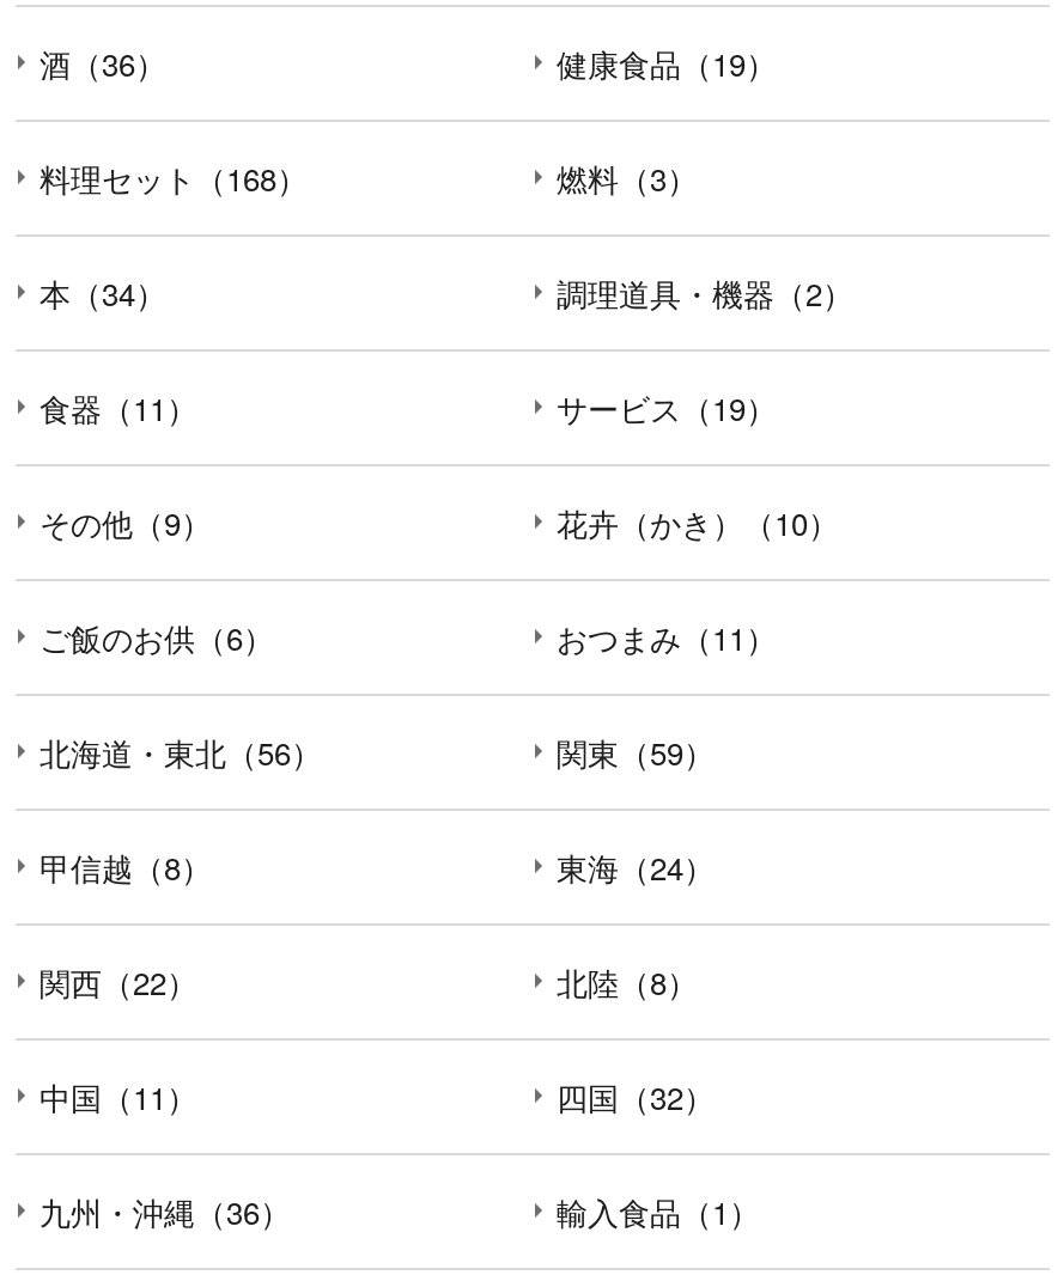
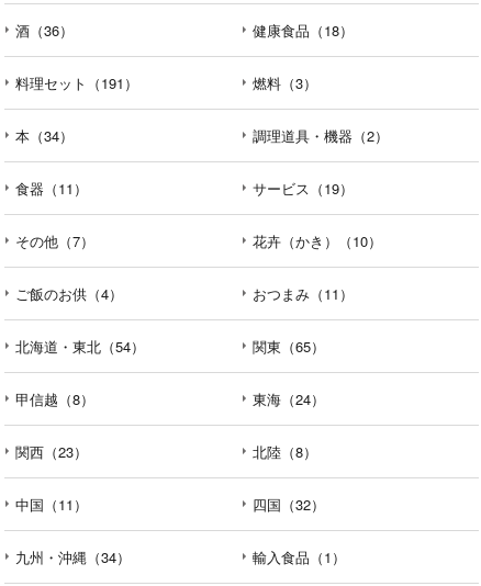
[557,41,777,86] 健康食品（19） -> [253,20,354,41] 健康食品（18）
[39,155,308,201] 料理セット（168） -> [15,72,138,93] 料理セット（191）
[39,500,212,545] その他（9） -> [15,230,94,251] その他（7）
[39,615,274,660] ご飯のお供（6） -> [15,283,123,304] ご飯のお供（4）
[39,730,322,775] 北海道・東北（56） -> [15,336,145,357] 北海道・東北（54）
[557,730,715,775] 関東（59） -> [253,336,325,357] 関東（65）
[39,959,197,1005] 関西（22） -> [15,441,88,462] 関西（23）
[39,1189,291,1234] 九州・沖縄（36） -> [15,546,131,567] 九州・沖縄（34）

